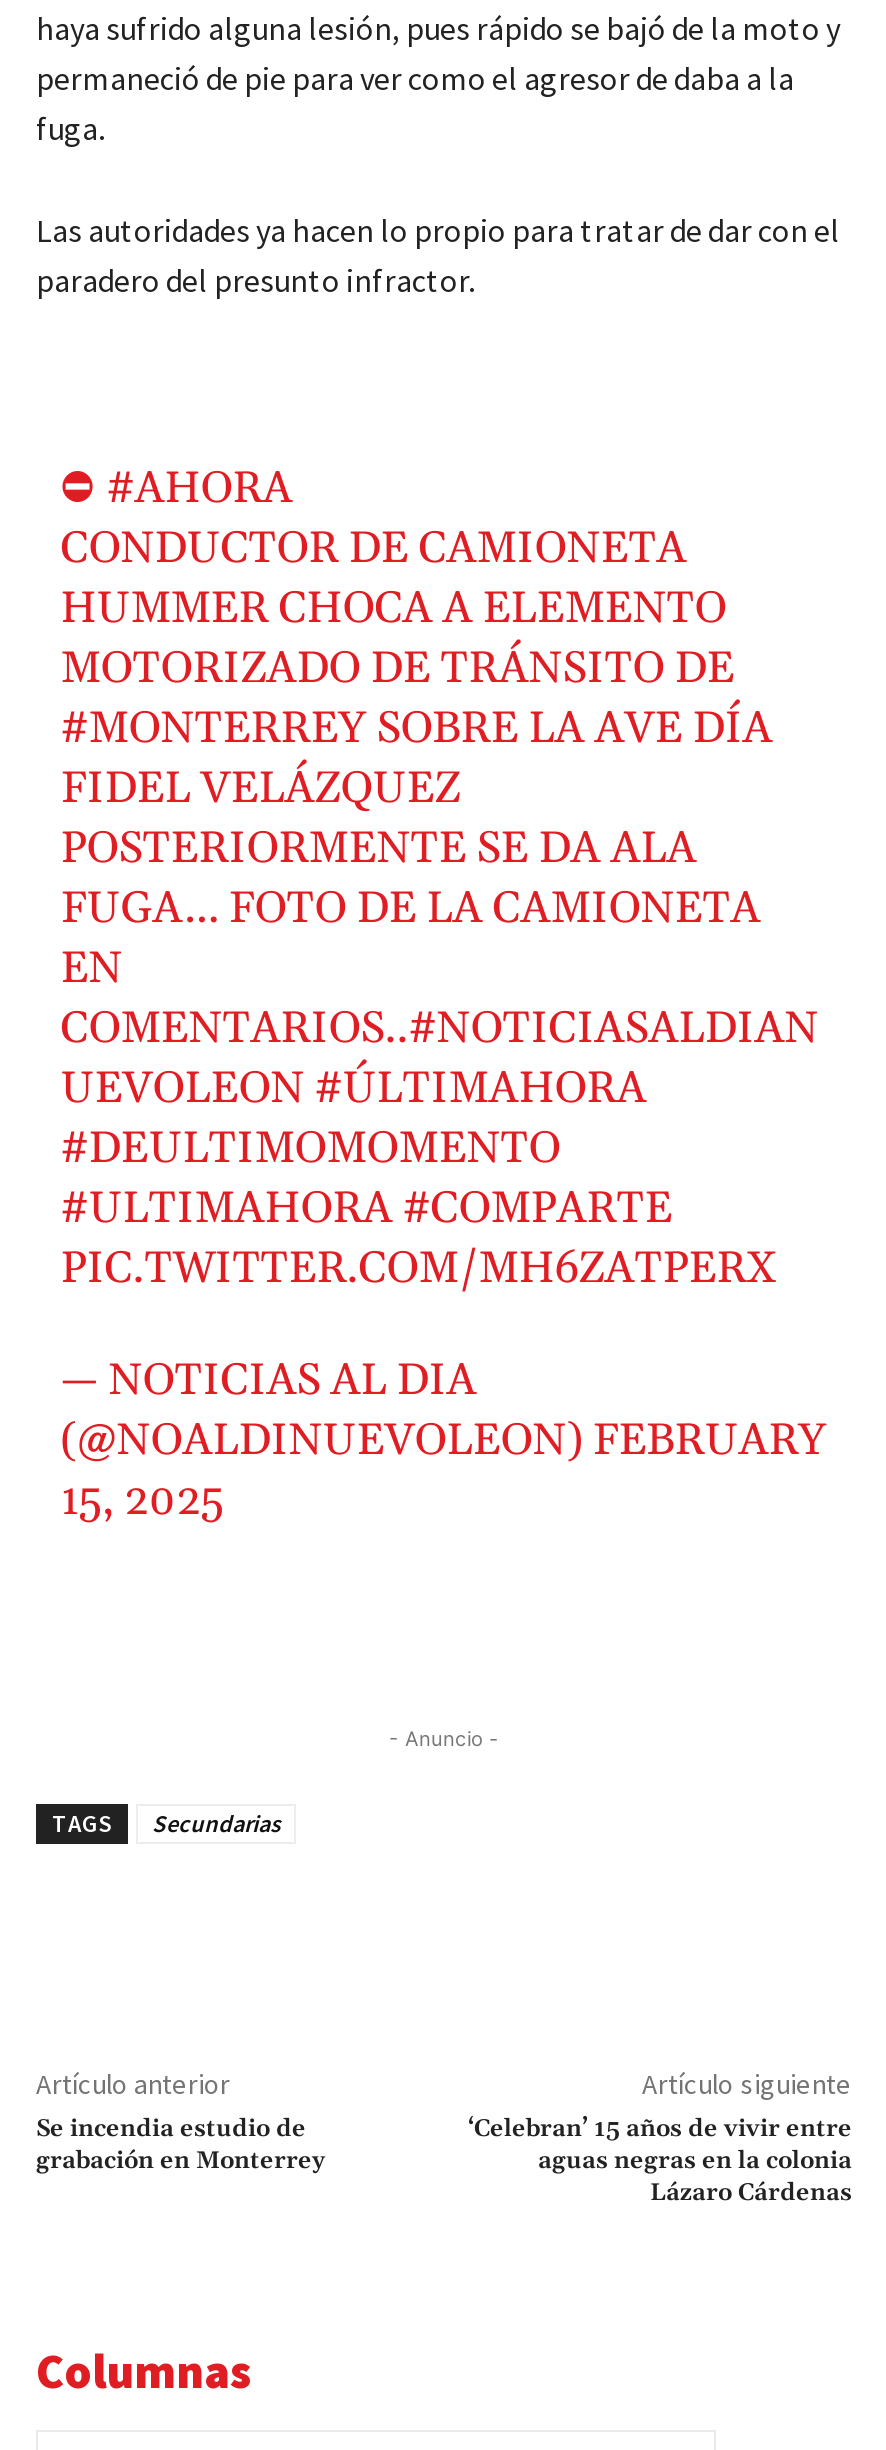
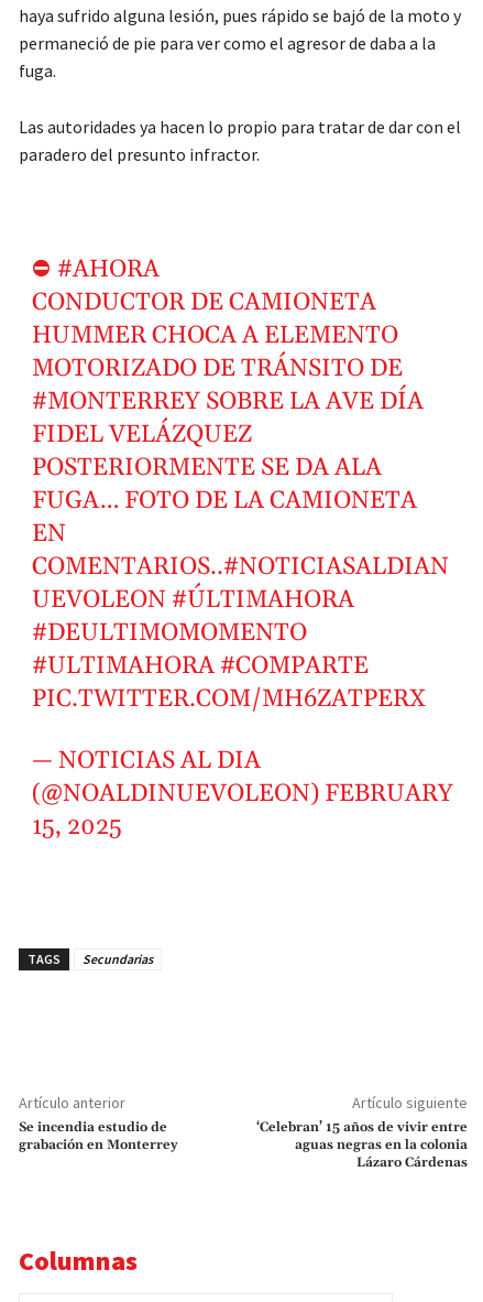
[389,1726,499,1750] - Anuncio - -> none

